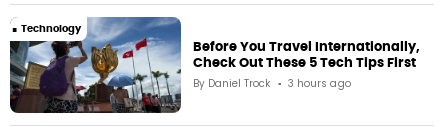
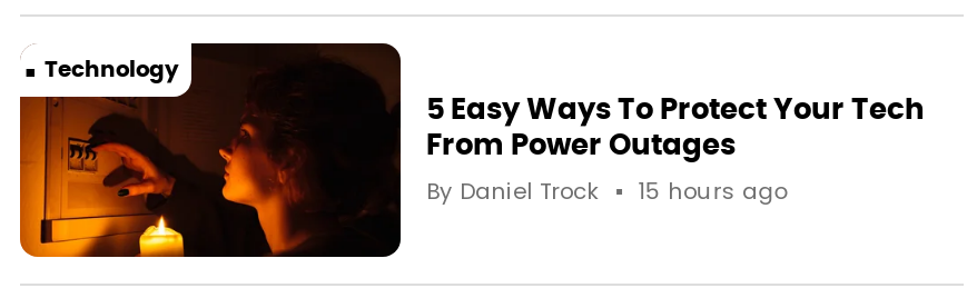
[9,16,351,114] [image] | By Daniel Trock 3 hours ago -> [18,41,788,259] [image] | By Daniel Trock 15 hours ago
[192,38,419,71] Before You Travel Internationally, | Check Out These 5 Tech Tips First -> [426,91,925,164] 5 Easy Ways To Protect Your Tech | From Power Outages

